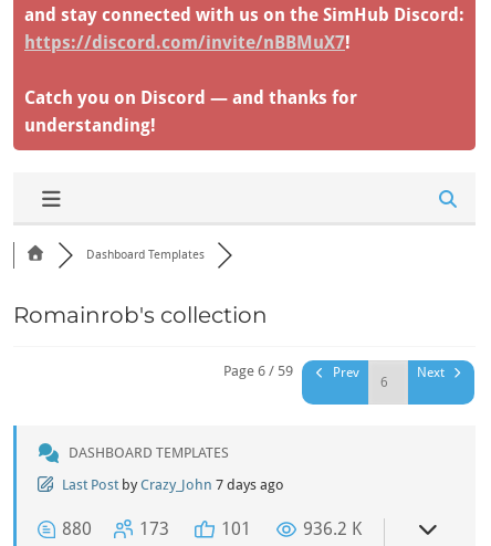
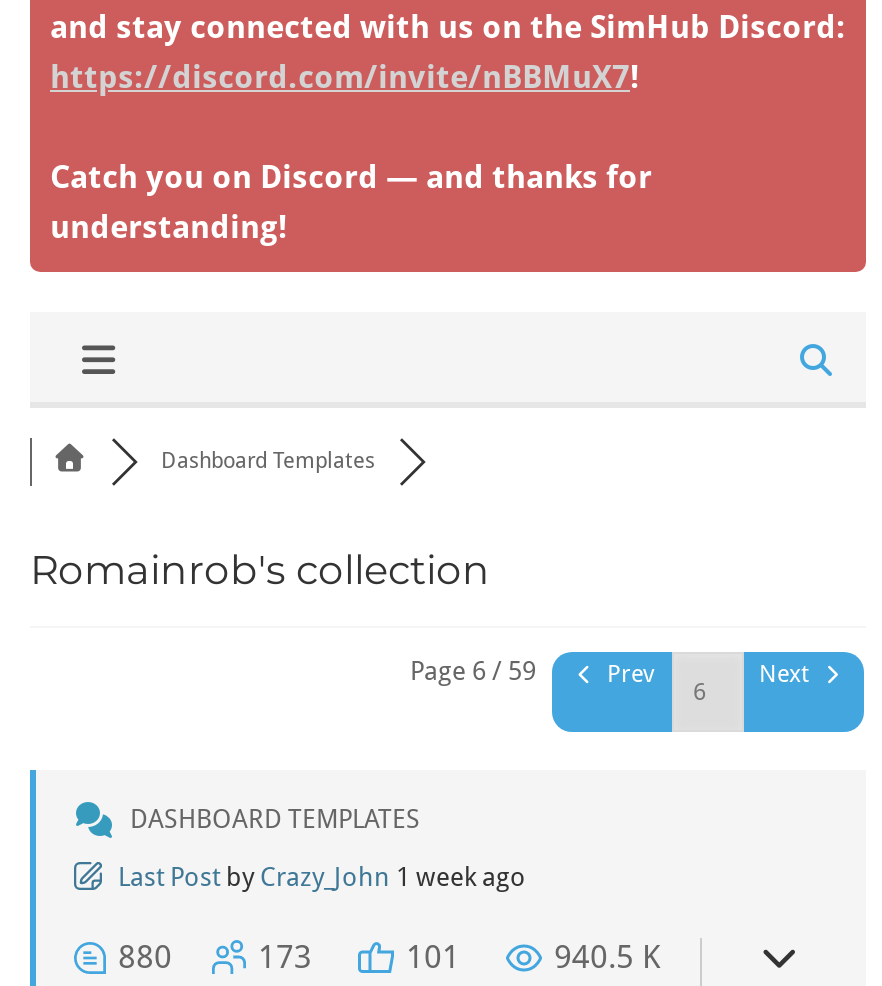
[62,476,284,493] Last Post by Crazy_John 7 days ago -> [118,862,526,892] Last Post by Crazy_John 1 week ago
[303,518,362,539] 936.2 K -> [554,938,660,976] 940.5 K

